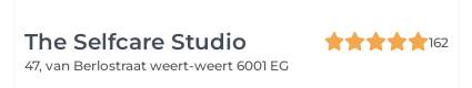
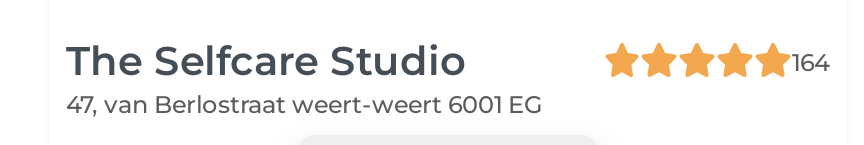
[429,34,449,51] 162 -> [792,47,830,77] 164

